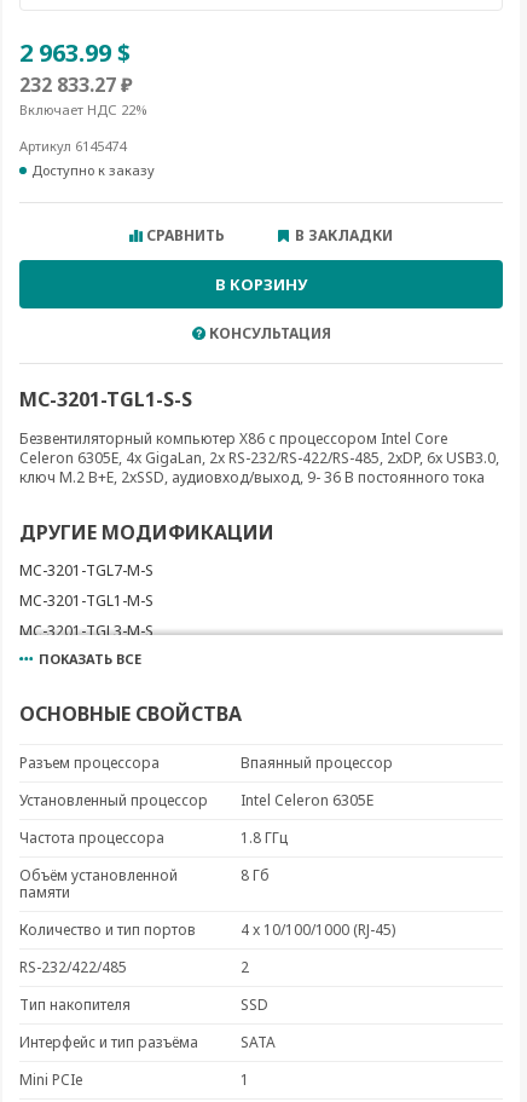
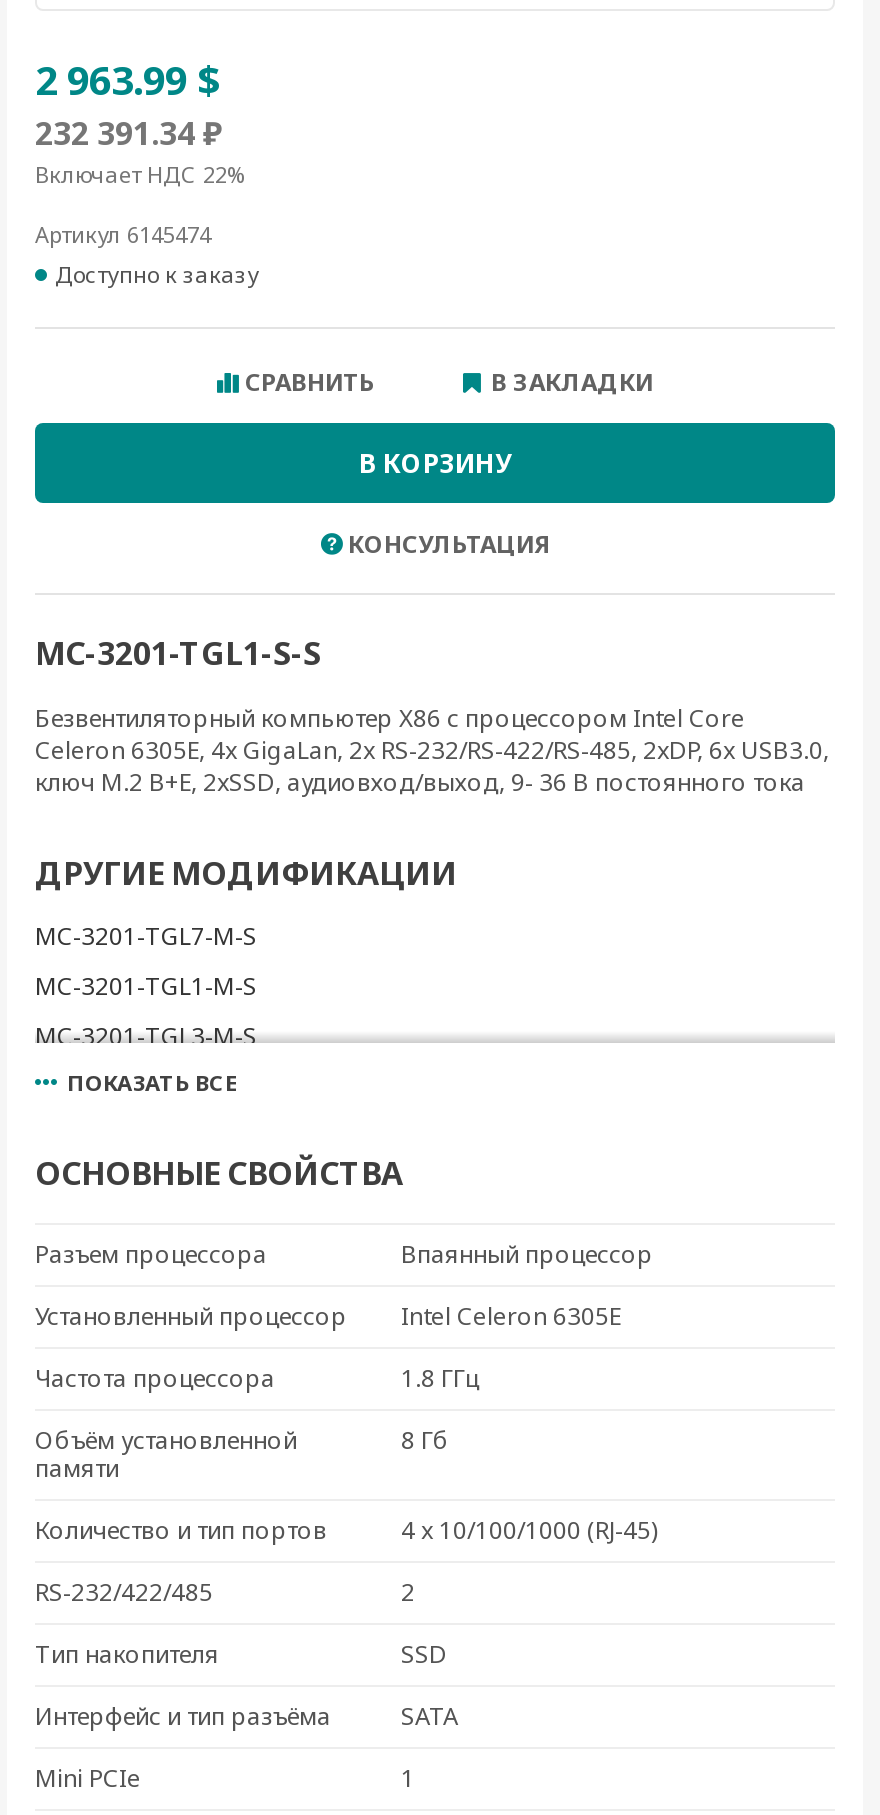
[19,71,133,98] 232 833.27 ₽ -> [35,111,223,155] 232 391.34 ₽

